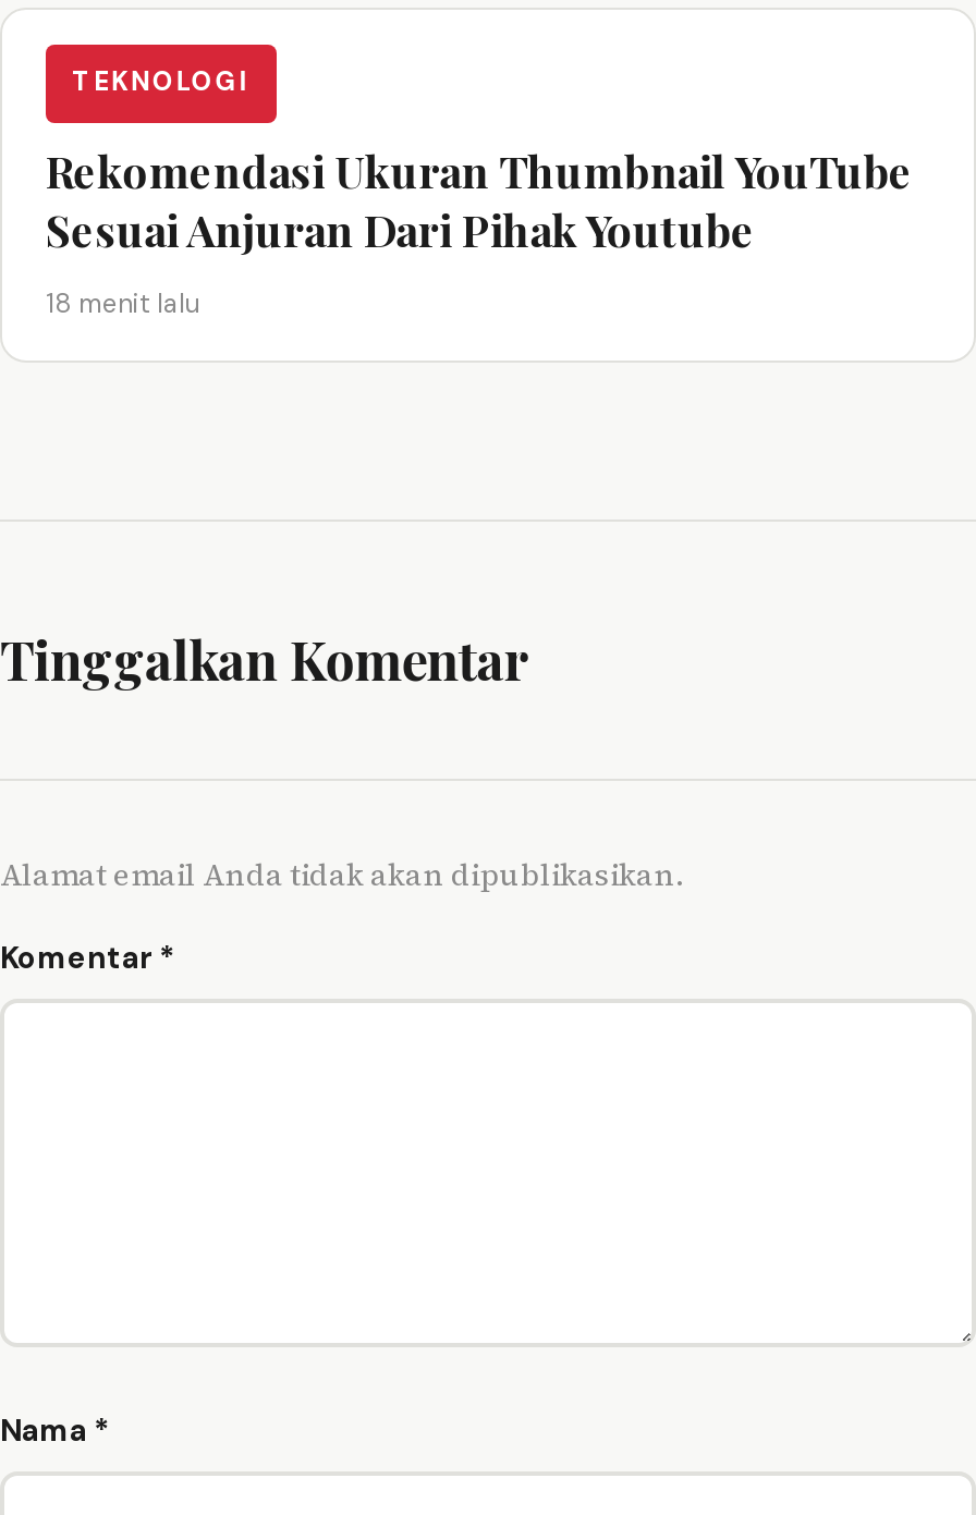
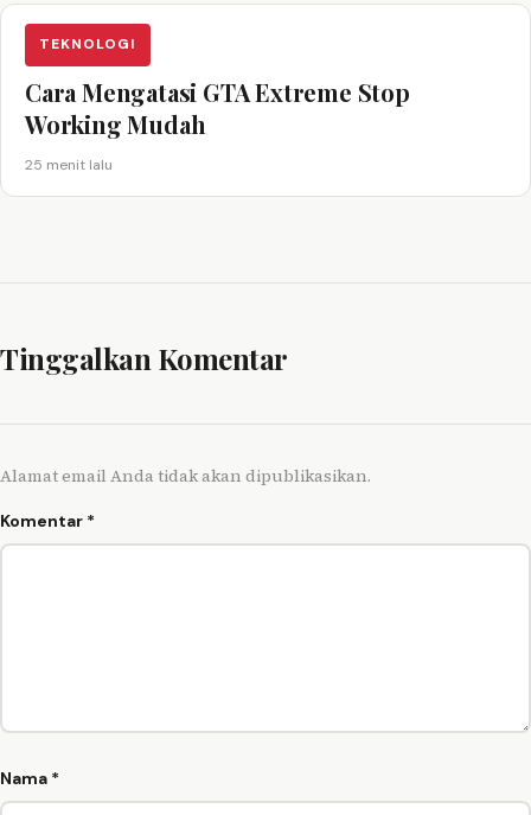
[46,140,912,257] Rekomendasi Ukuran Thumbnail YouTube | Sesuai Anjuran Dari Pihak Youtube -> [25,75,410,140] Cara Mengatasi GTA Extreme Stop | Working Mudah
[46,286,200,320] 18 menit lalu -> [25,155,113,174] 25 menit lalu

